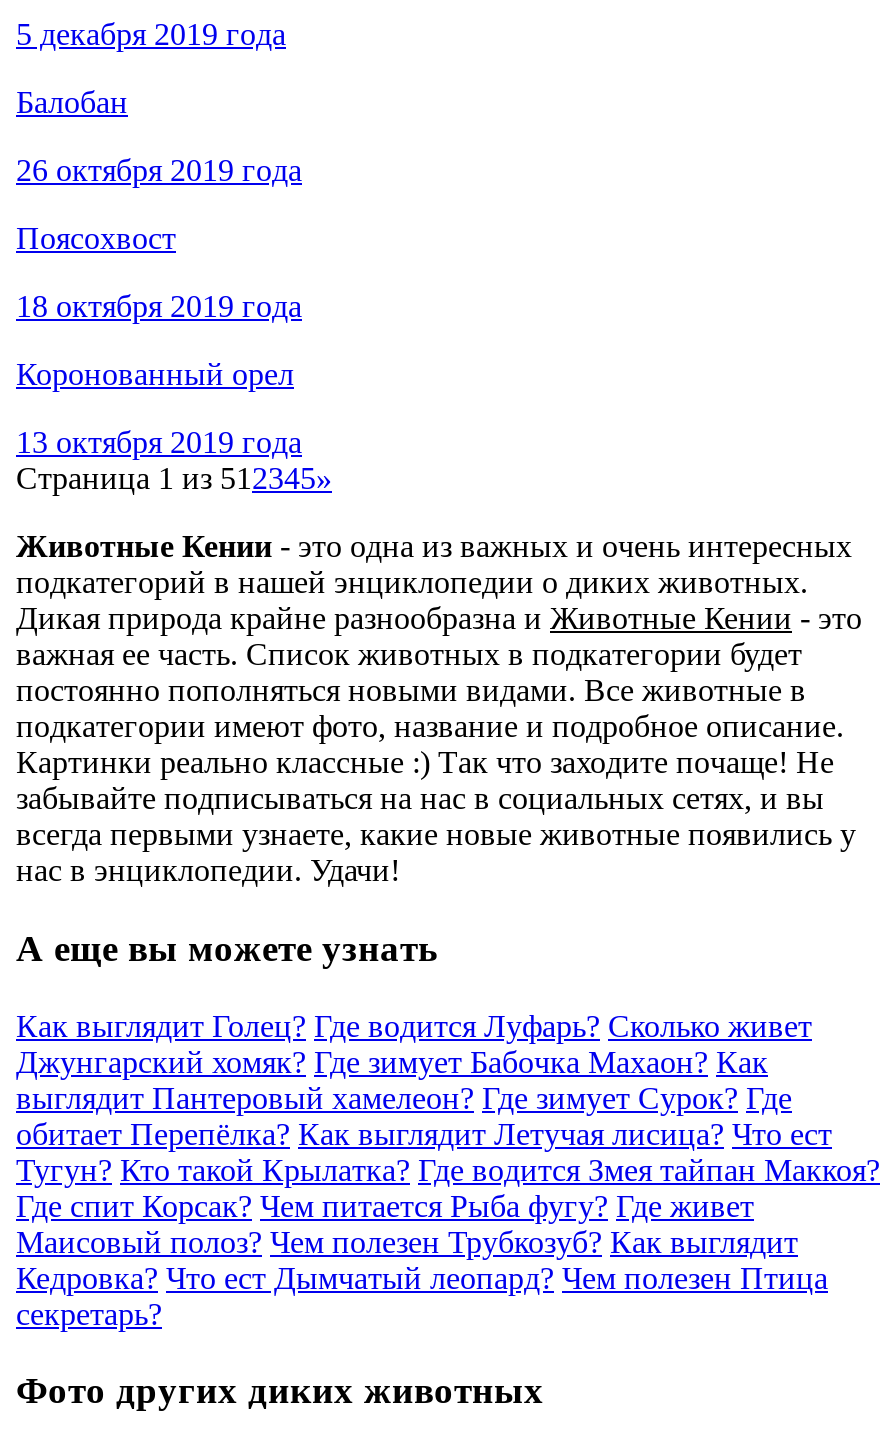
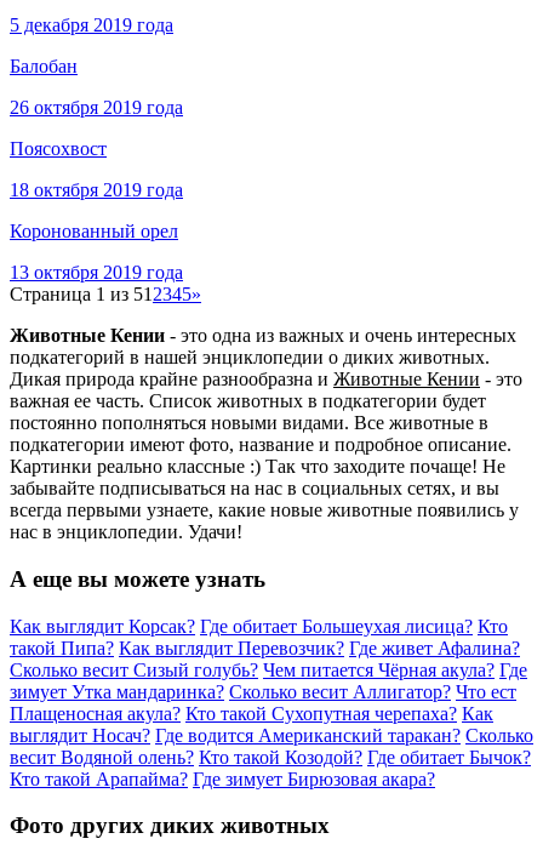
[16,1008,880,1330] Как выглядит Голец? Где водится Луфарь? Сколько живет | Джунгарский хомяк? Где зимует Бабочка Махаон? Как | выглядит Пантеровый хамелеон? Где зимует Сурок? Где | обитает Перепёлка? Как выглядит Летучая лисица? Что ест | Тугун? Кто такой Крылатка? Где водится Змея тайпан Маккоя? | Где спит Корсак? Чем питается Рыба фугу? Где живет | Маисовый полоз? Чем полезен Трубкозуб? Как выглядит | Кедровка? Что ест Дымчатый леопард? Чем полезен Птица | секретарь? -> [10,615,533,789] Как выглядит Корсак? Где обитает Большеухая лисица? Кто | такой Пипа? Как выглядит Перевозчик? Где живет Афалина? | Сколько весит Сизый голубь? Чем питается Чёрная акула? Где | зимует Утка мандаринка? Сколько весит Аллигатор? Что ест | Плащеносная акула? Кто такой Сухопутная черепаха? Как | выглядит Носач? Где водится Американский таракан? Сколько | весит Водяной олень? Кто такой Козодой? Где обитает Бычок? | Кто такой Арапайма? Где зимует Бирюзовая акара?

